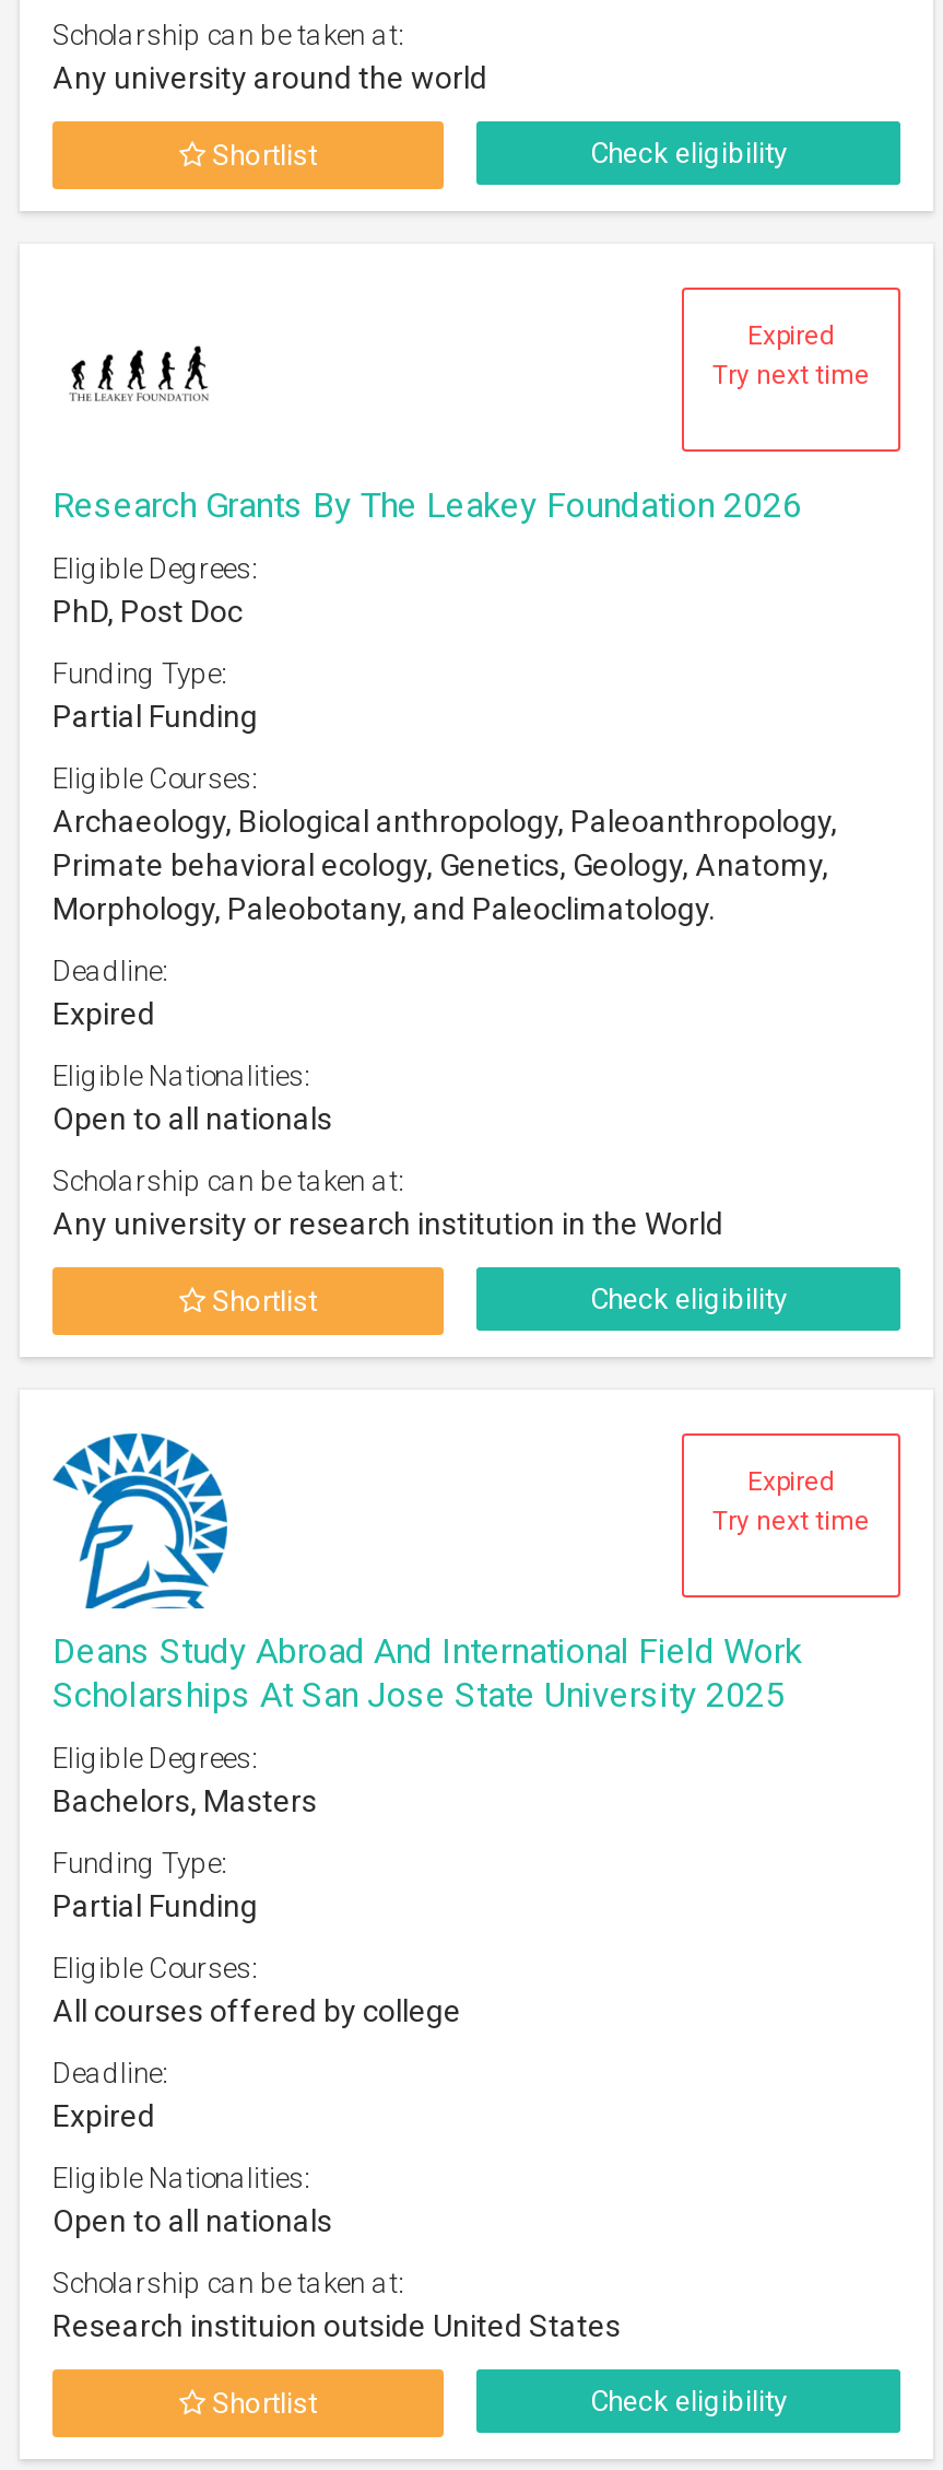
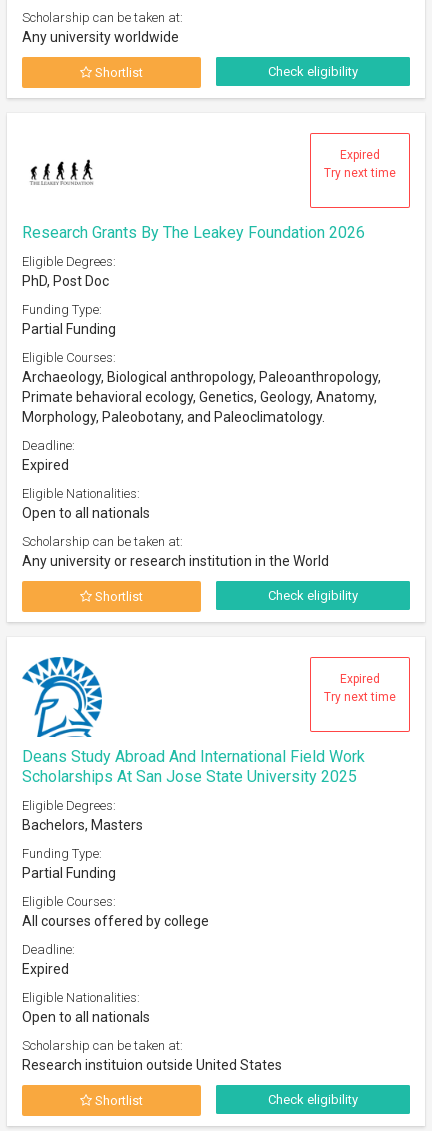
[52,60,487,95] Any university around the world -> [22,29,179,45] Any university worldwide

